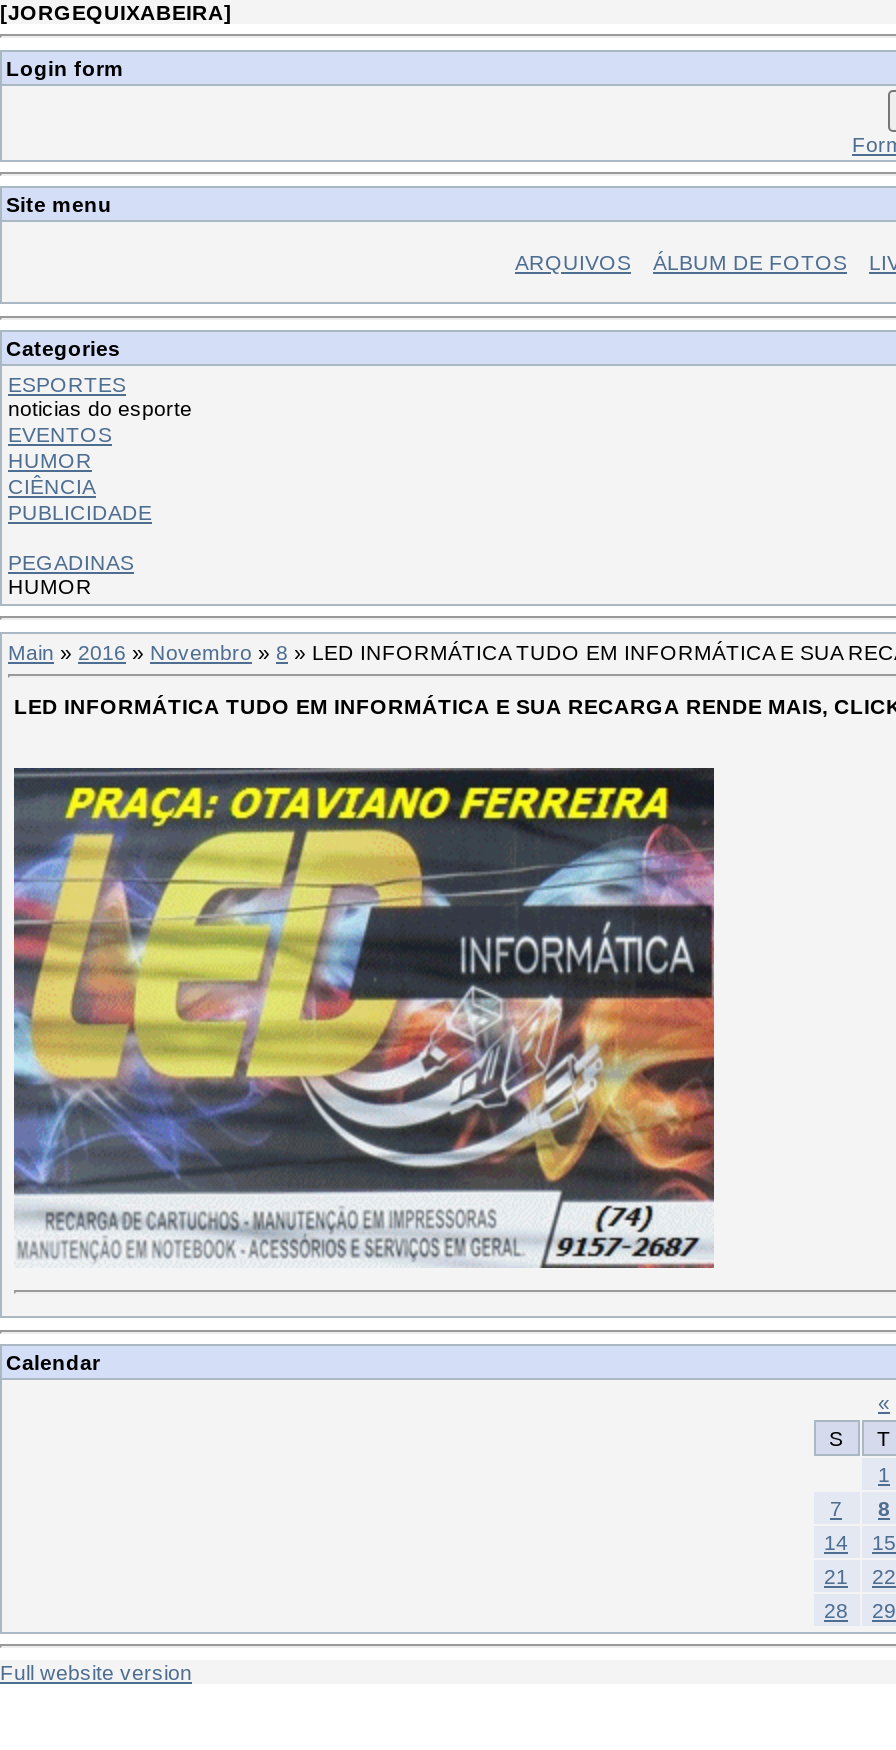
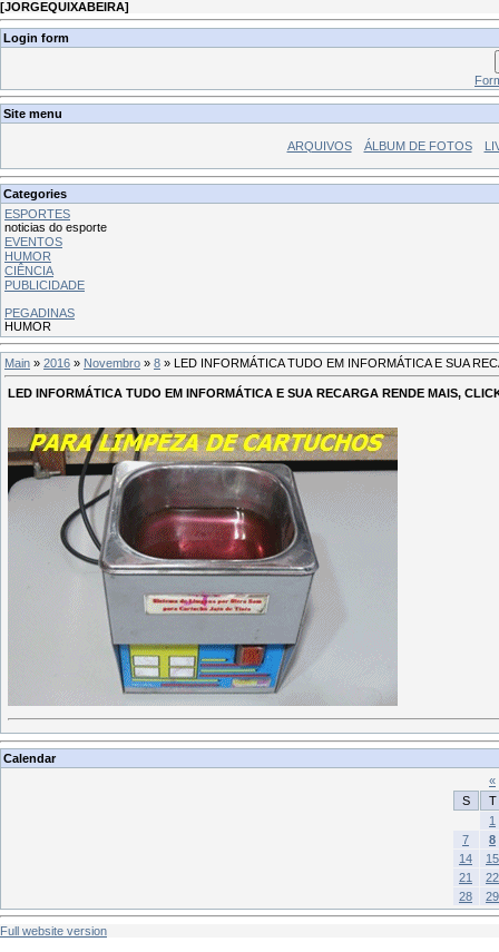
[12,766,716,1270] [image] -> [7,426,399,706] [image]

